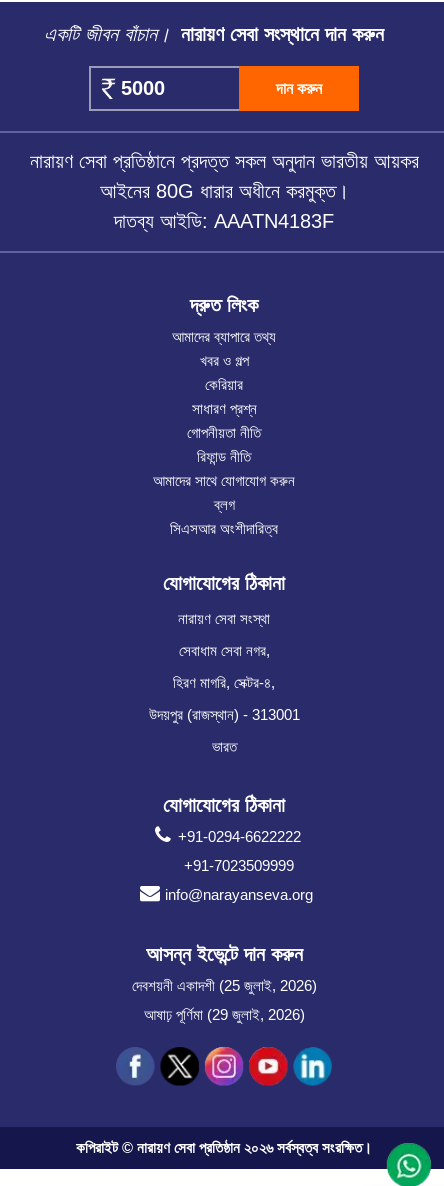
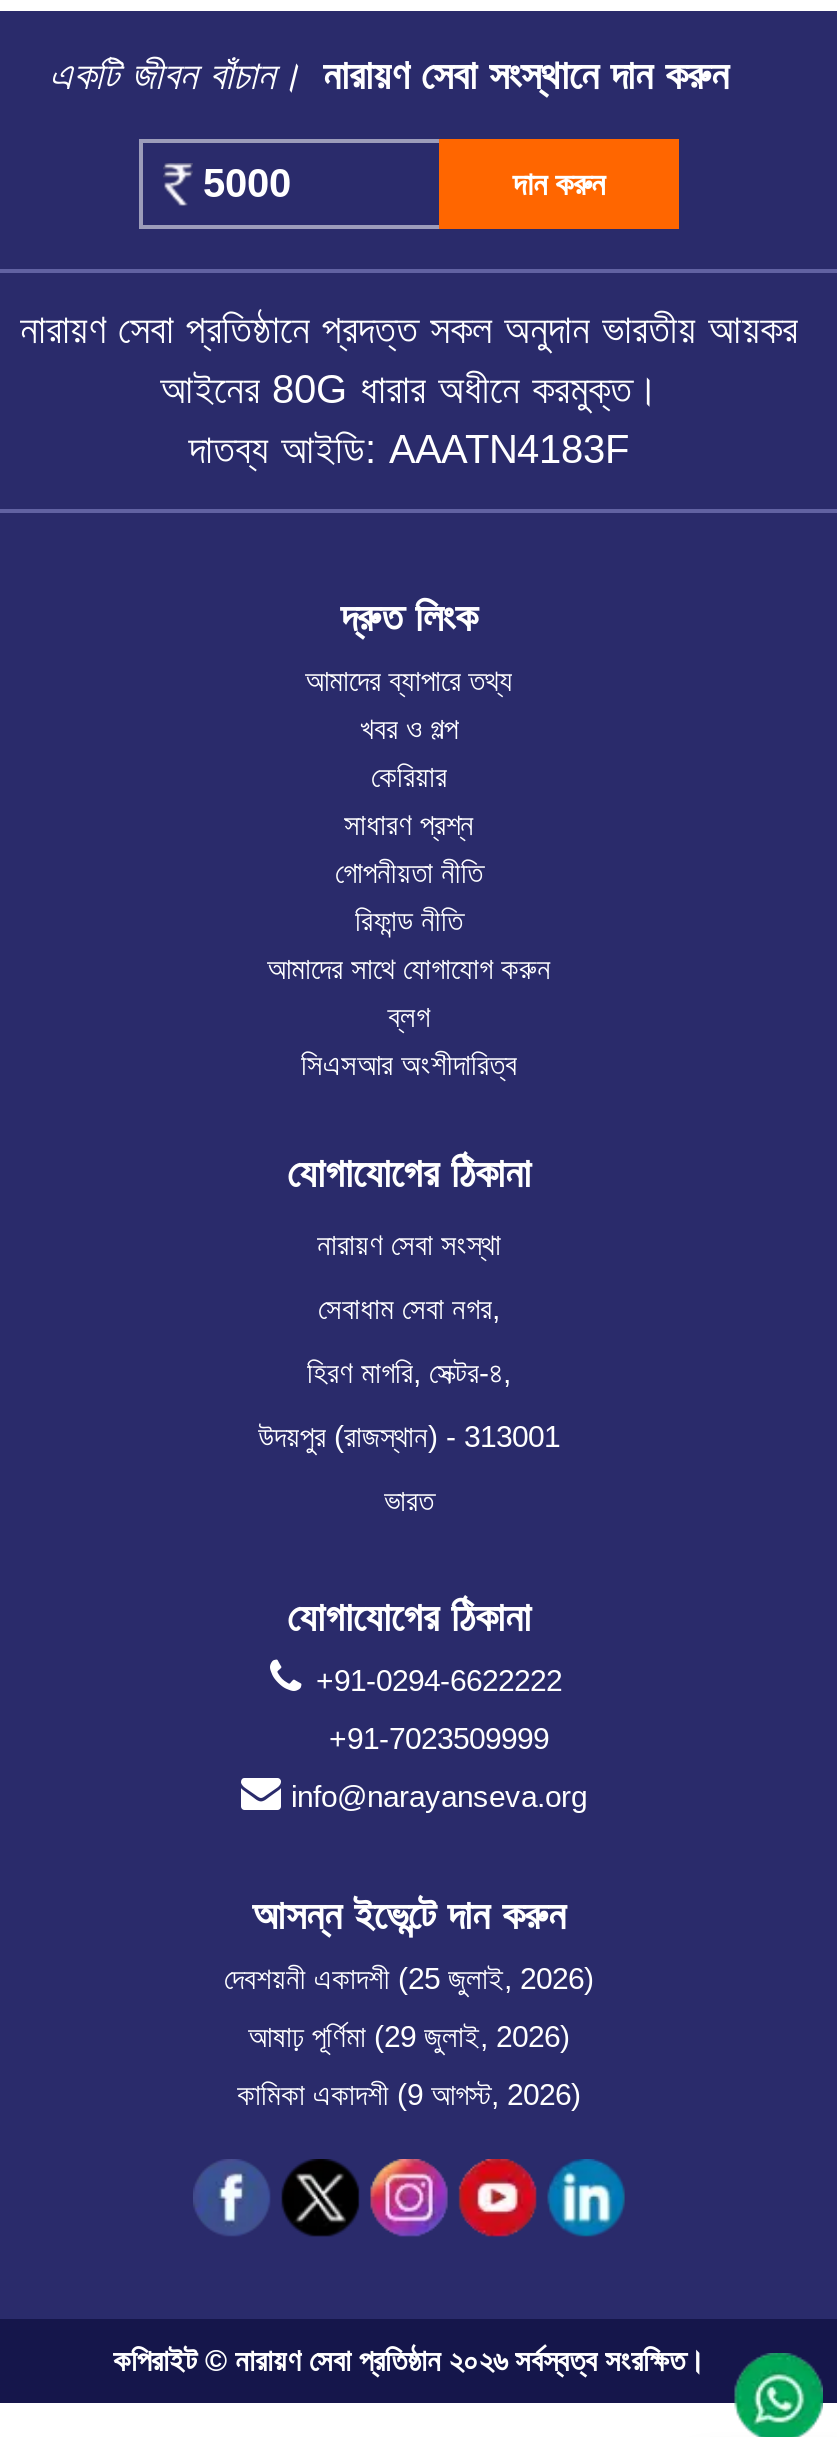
none -> [237,2077,581,2111] কামিকা একাদশী (9 আগস্ট, 2026)

